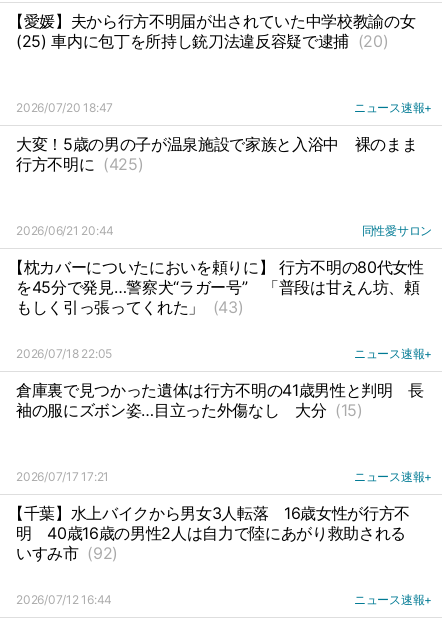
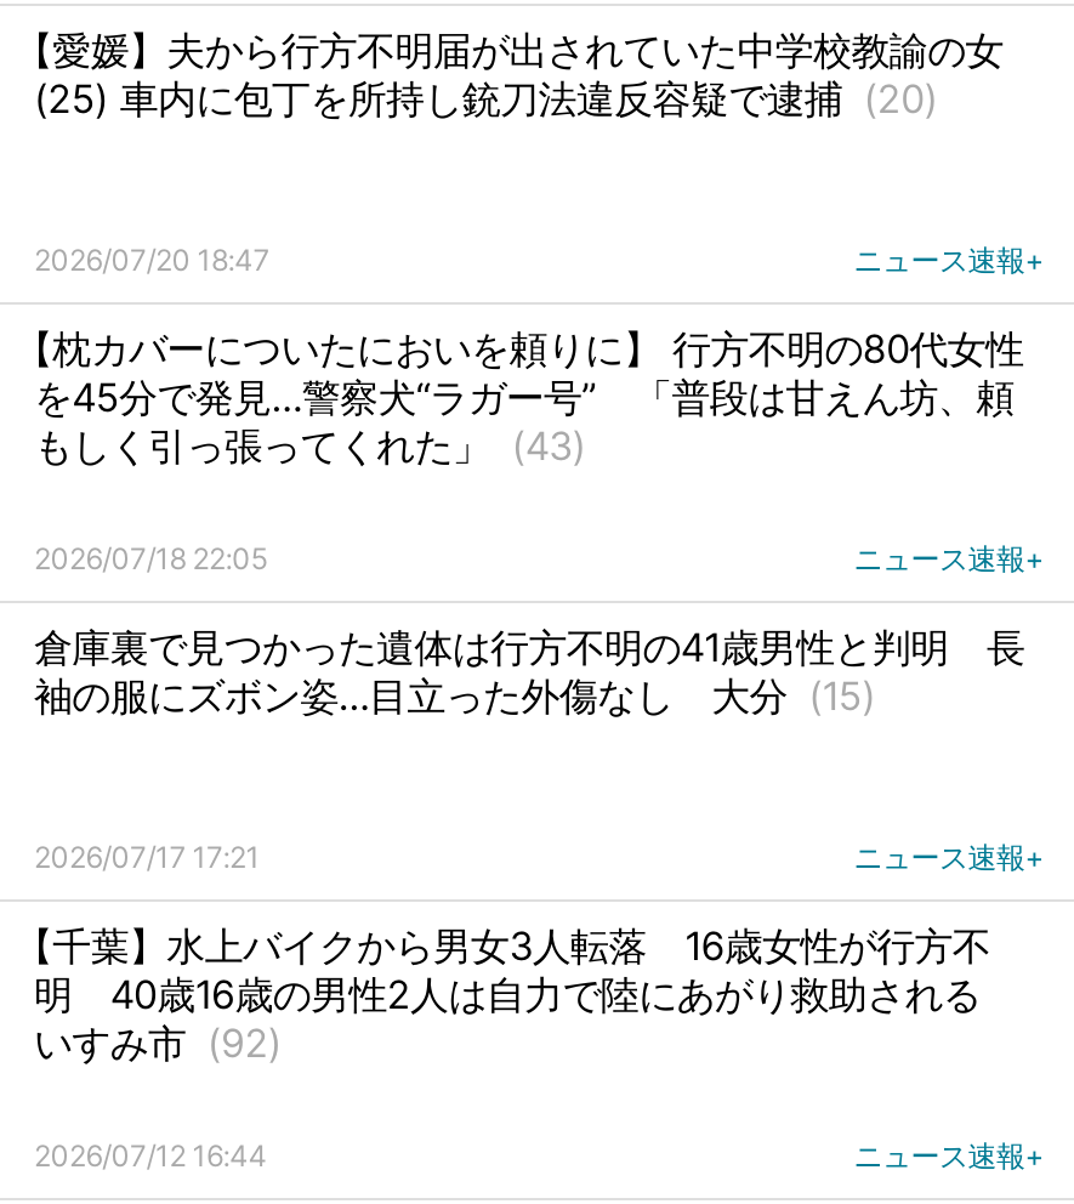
[16,134,432,238] 大変！5歳の男の子が温泉施設で家族と入浴中 | 裸のまま | 行方不明に (425) | 2026/06/21 20:44 | 同性愛サロン -> none

